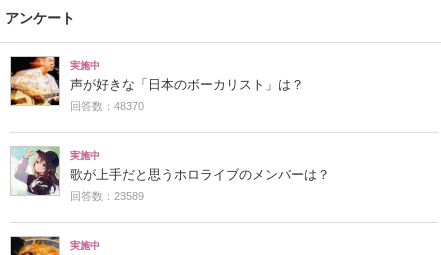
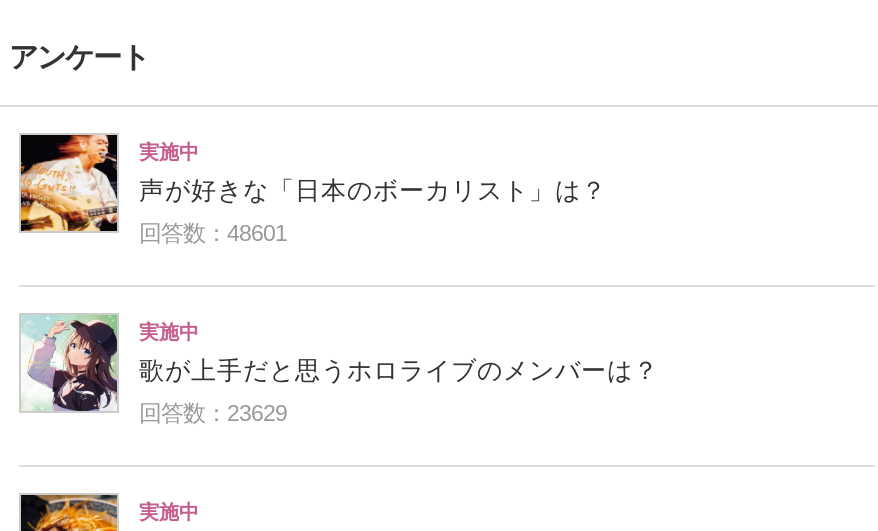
[70,100,144,112] 回答数：48370 -> [139,221,287,245] 回答数：48601
[70,190,144,202] 回答数：23589 -> [139,401,287,425] 回答数：23629

